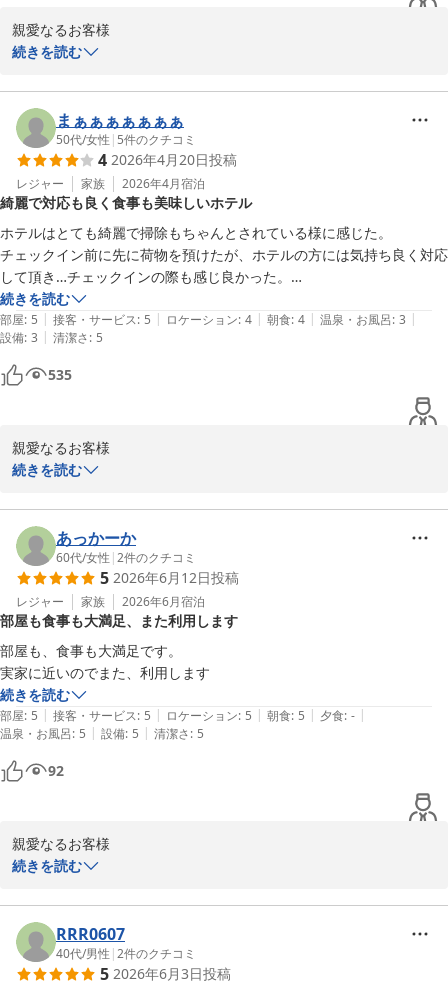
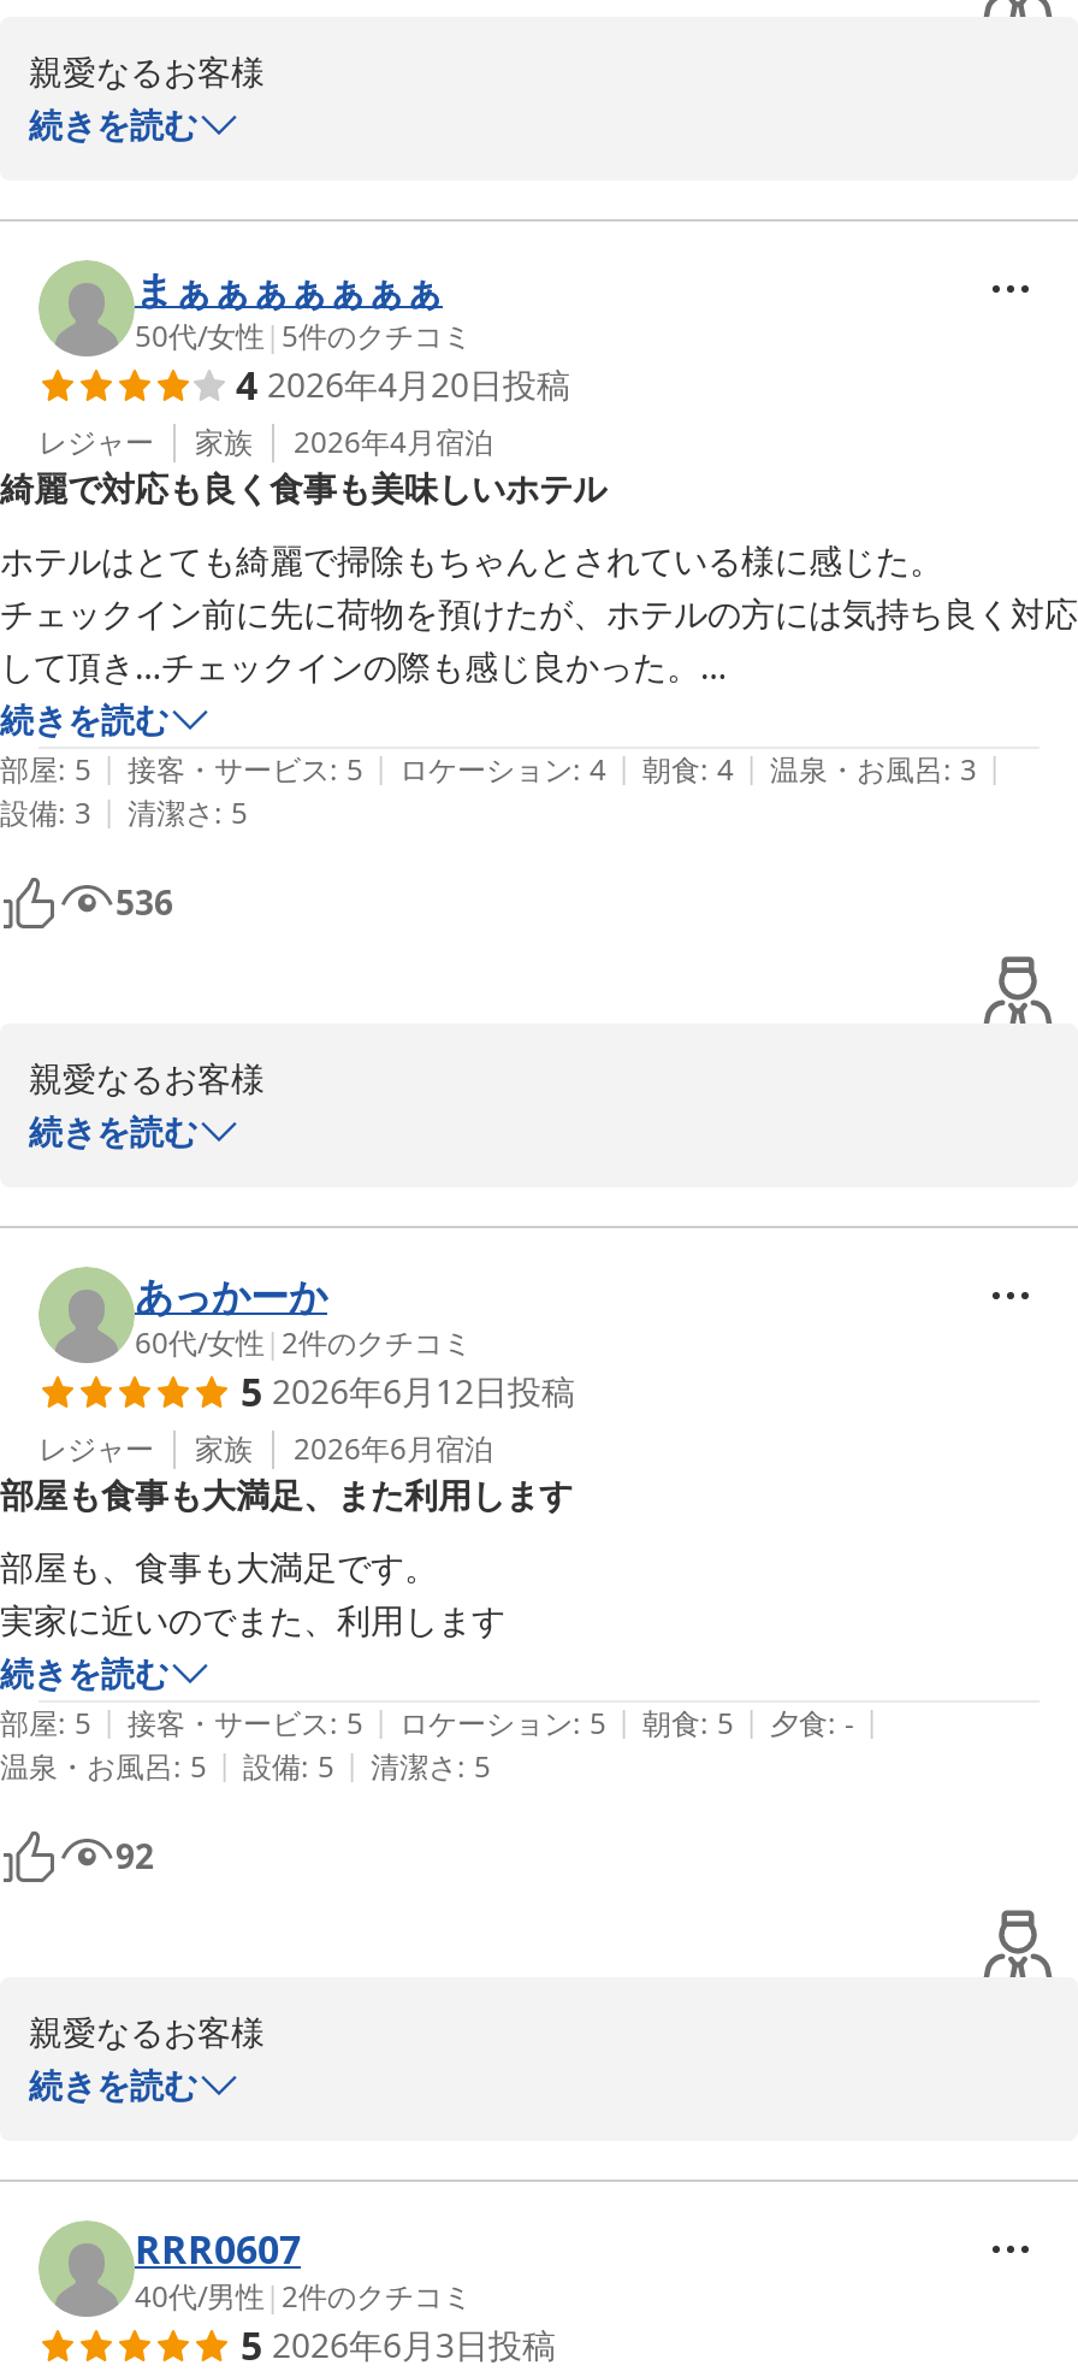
[48,365,72,384] 535 -> [115,879,173,925] 536

